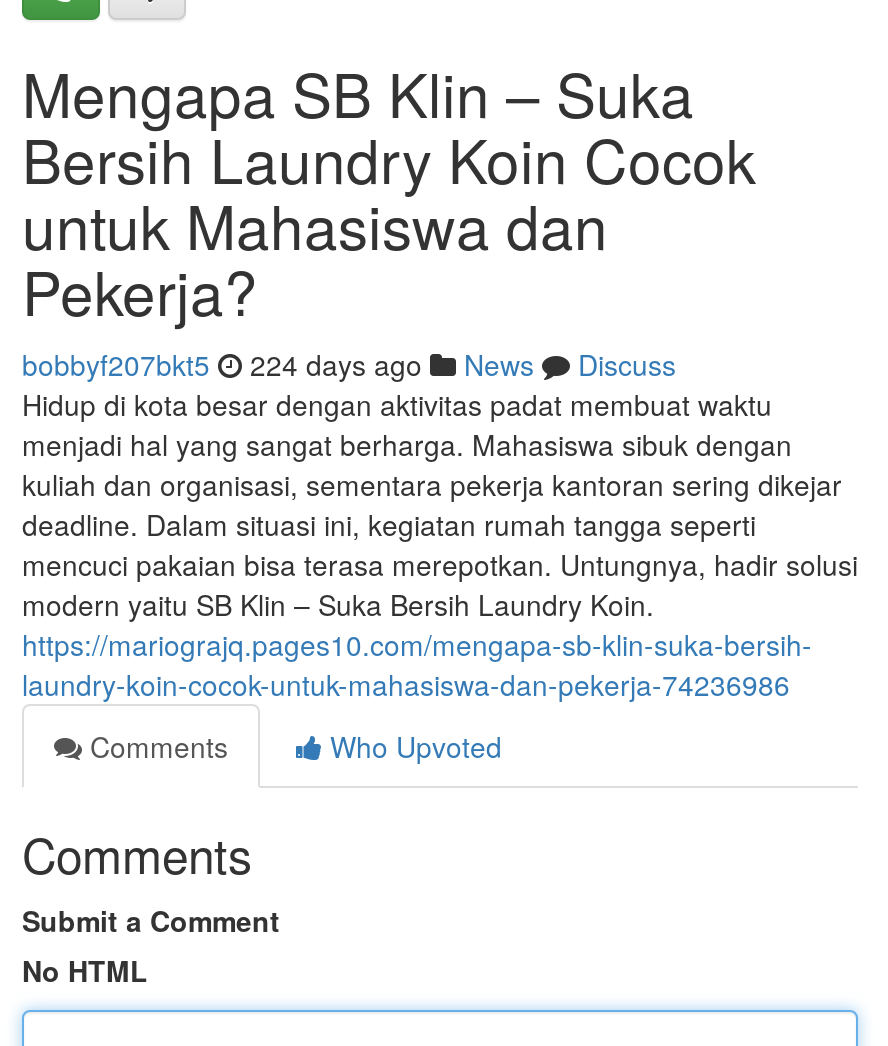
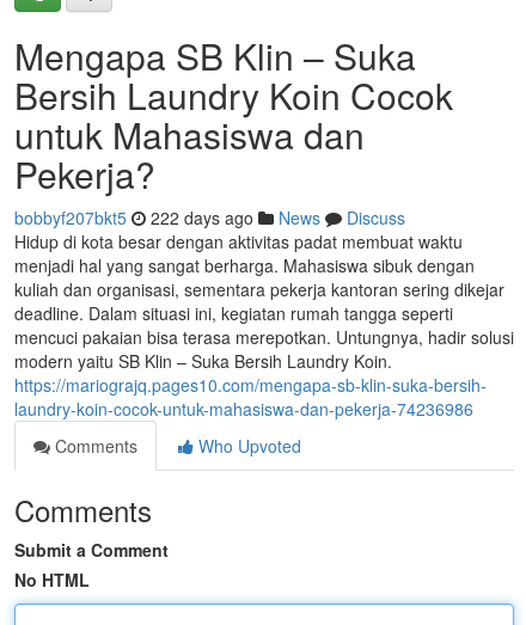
[22,344,676,384] bobbyf207bkt5 224 days ago News Discuss -> [14,206,405,229] bobbyf207bkt5 222 days ago News Discuss

